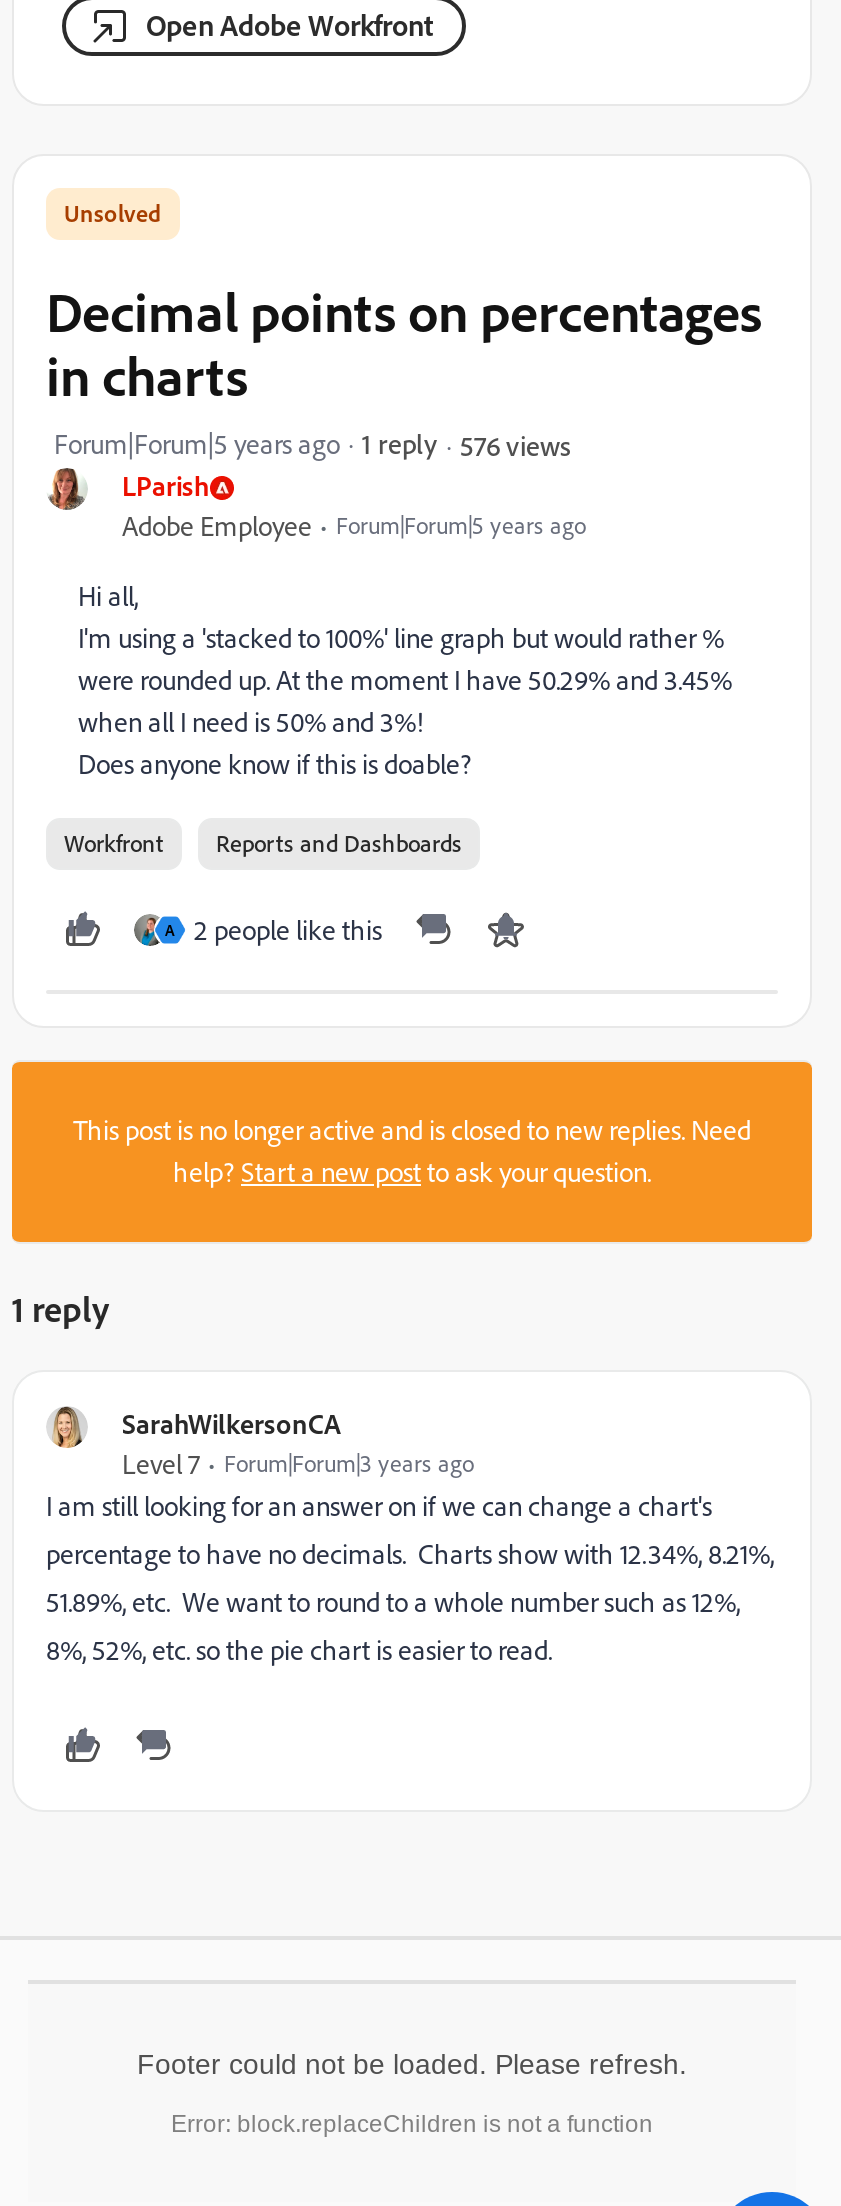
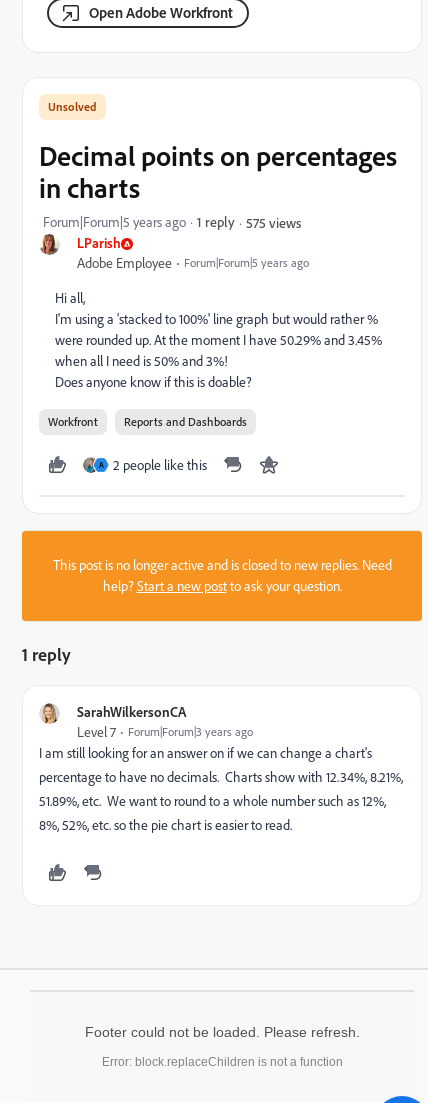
[460,427,570,461] 576 views -> [246,213,301,230] 575 views

